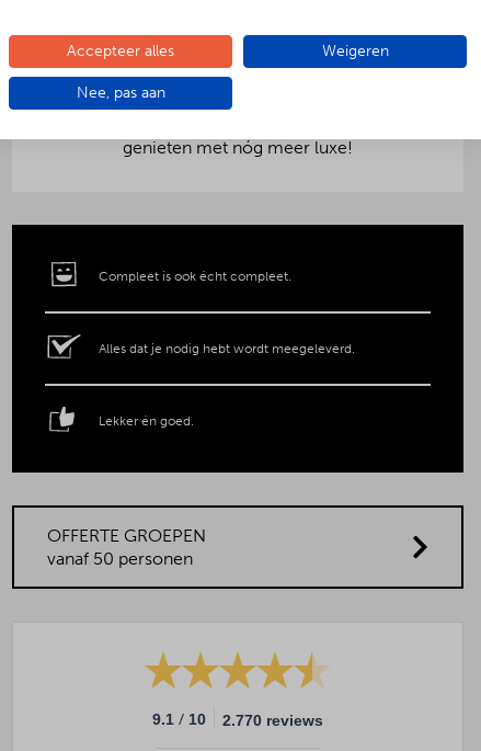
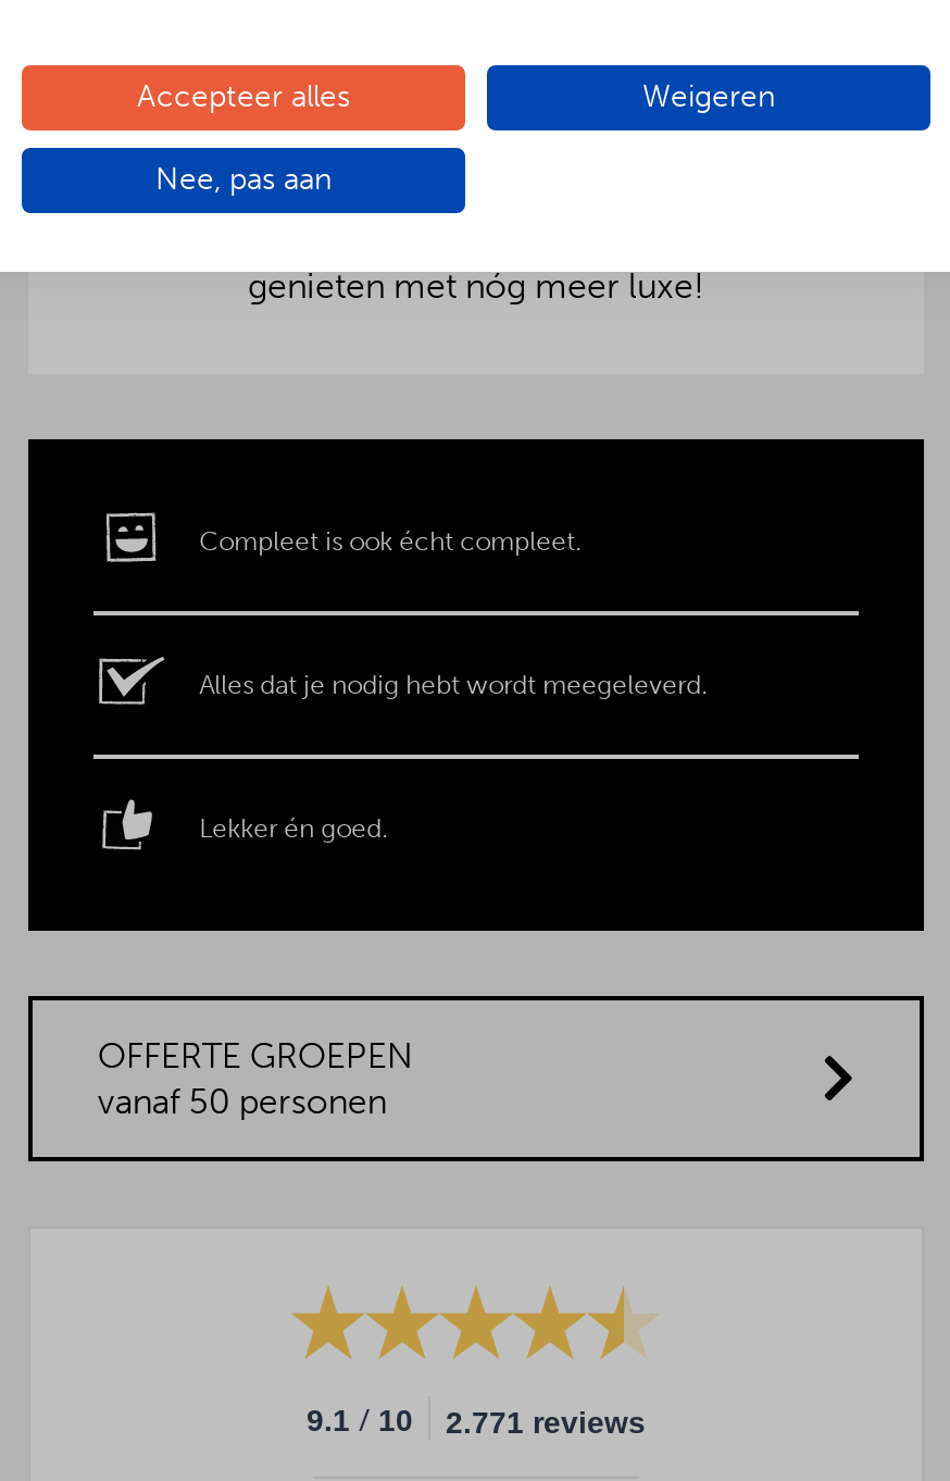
[152,708,323,729] 9.1 / 10 2.770 reviews -> [307,1398,646,1440] 9.1 / 10 2.771 reviews

